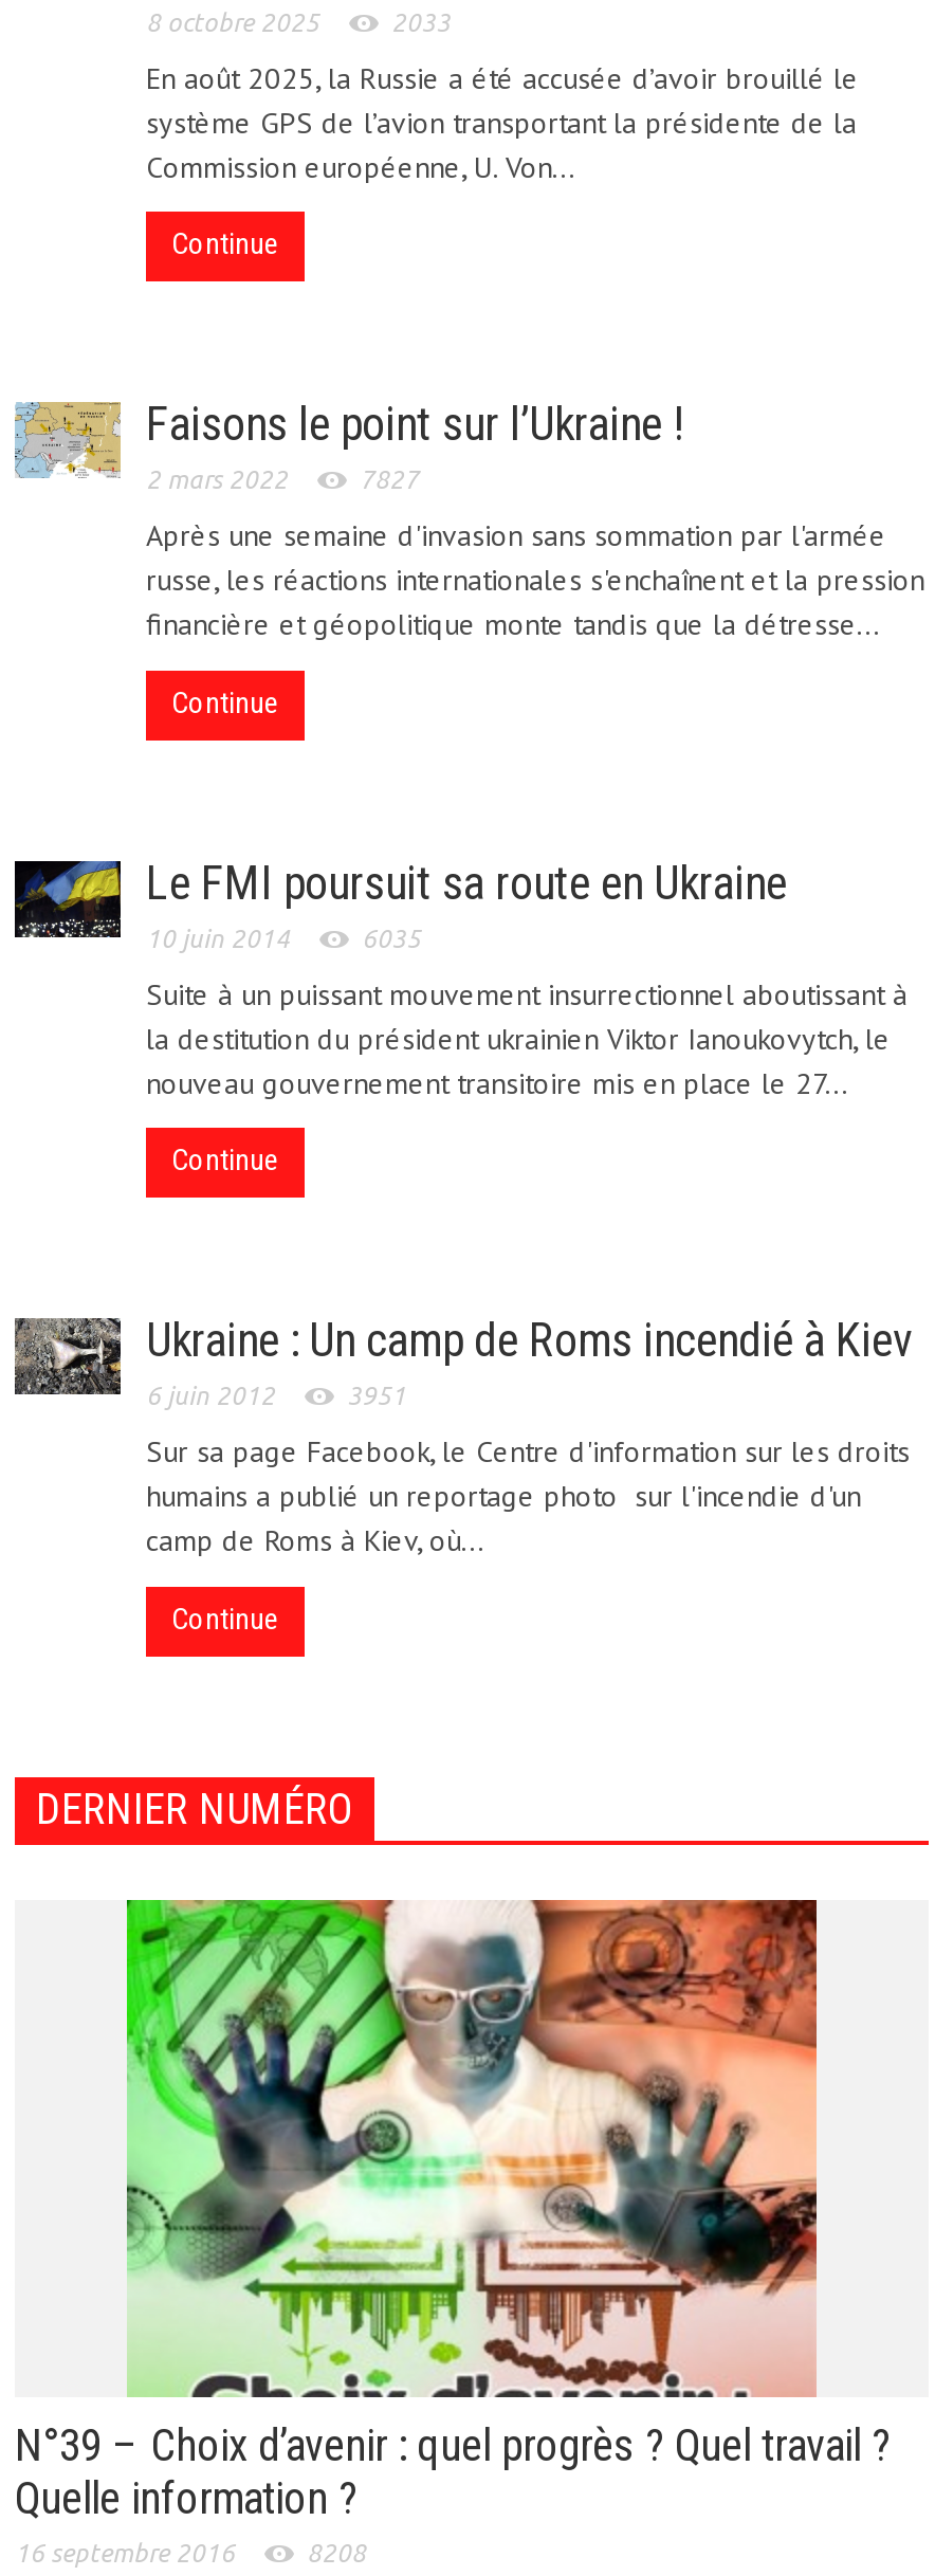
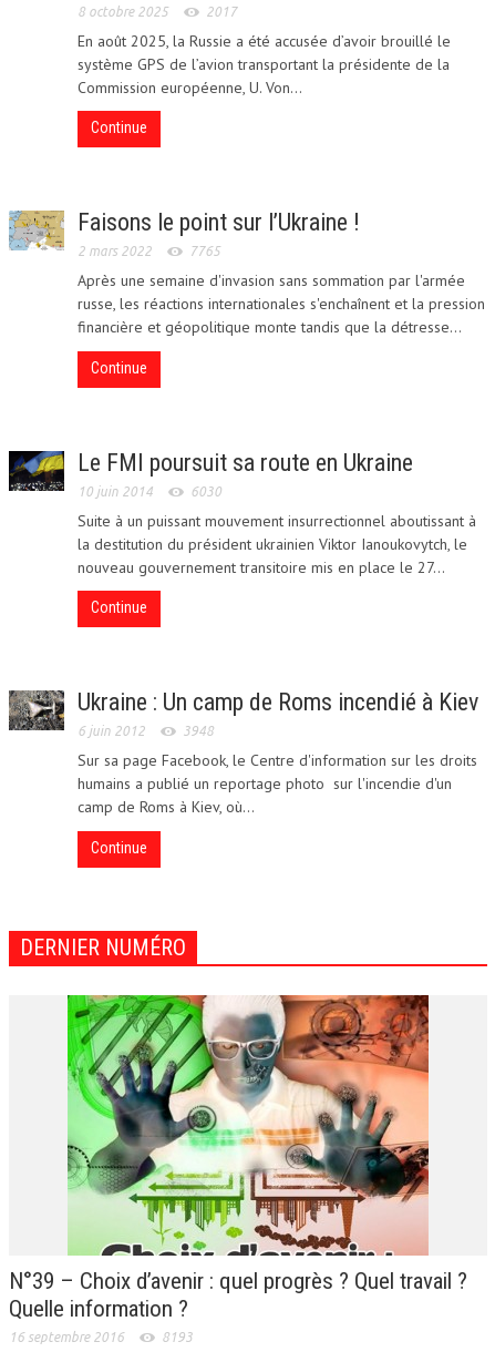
[391,8,451,35] 2033 -> [206,4,237,18] 2017
[360,466,419,493] 7827 -> [189,244,220,258] 7765
[362,924,421,951] 6035 -> [190,484,221,498] 6030
[347,1382,406,1409] 3951 -> [183,724,214,738] 3948
[307,2538,366,2566] 8208 -> [162,1329,193,1344] 8193

